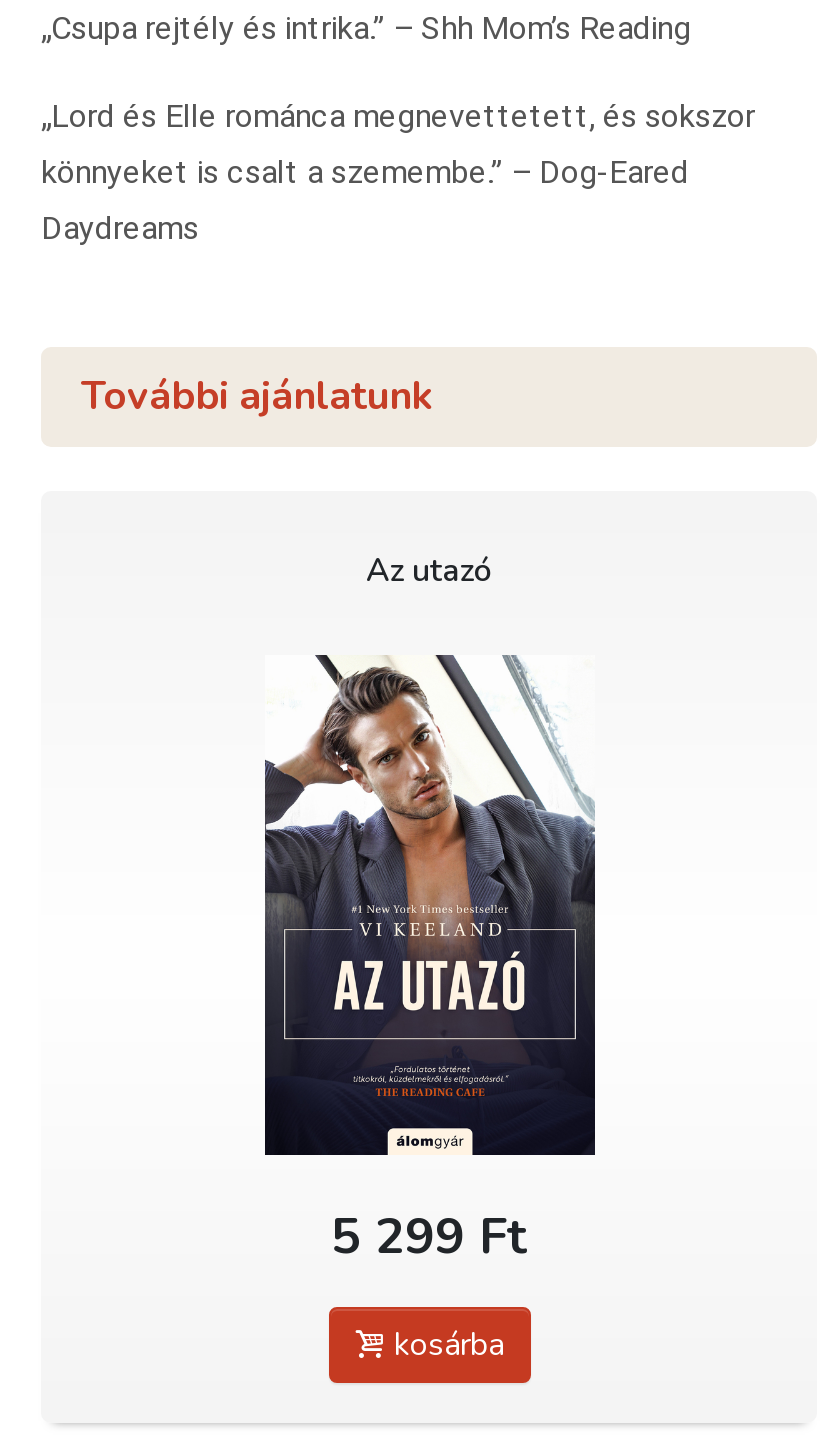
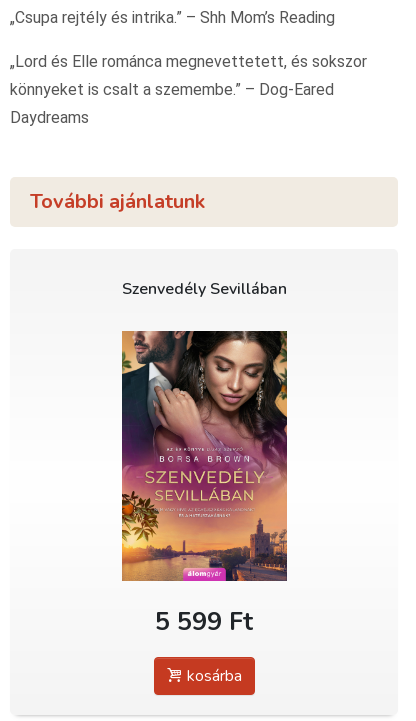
[366,550,492,594] Az utazó -> [121,278,286,300] Szenvedély Sevillában
[263,653,597,1271] [image] | 5 299 Ft -> [121,330,288,639] [image] | 5 599 Ft

